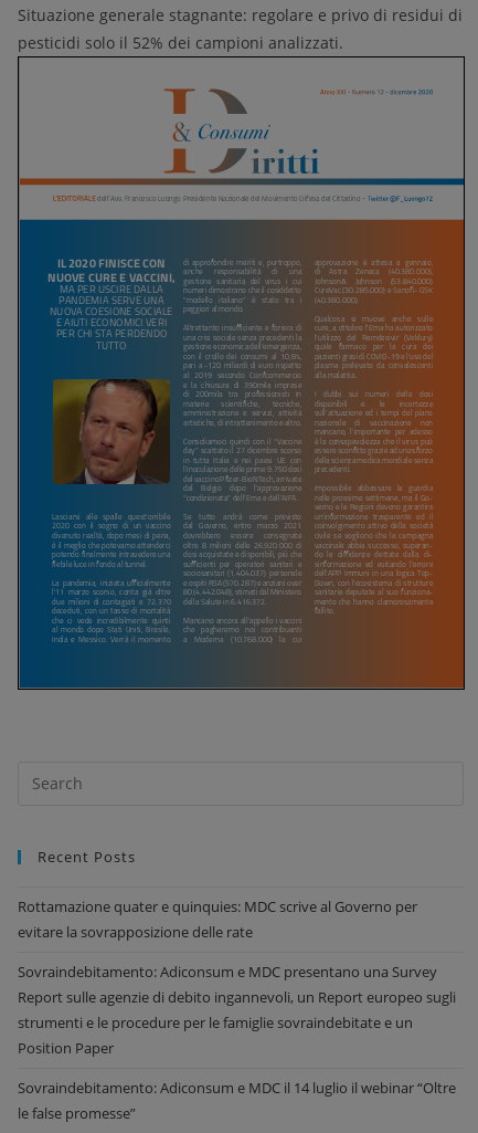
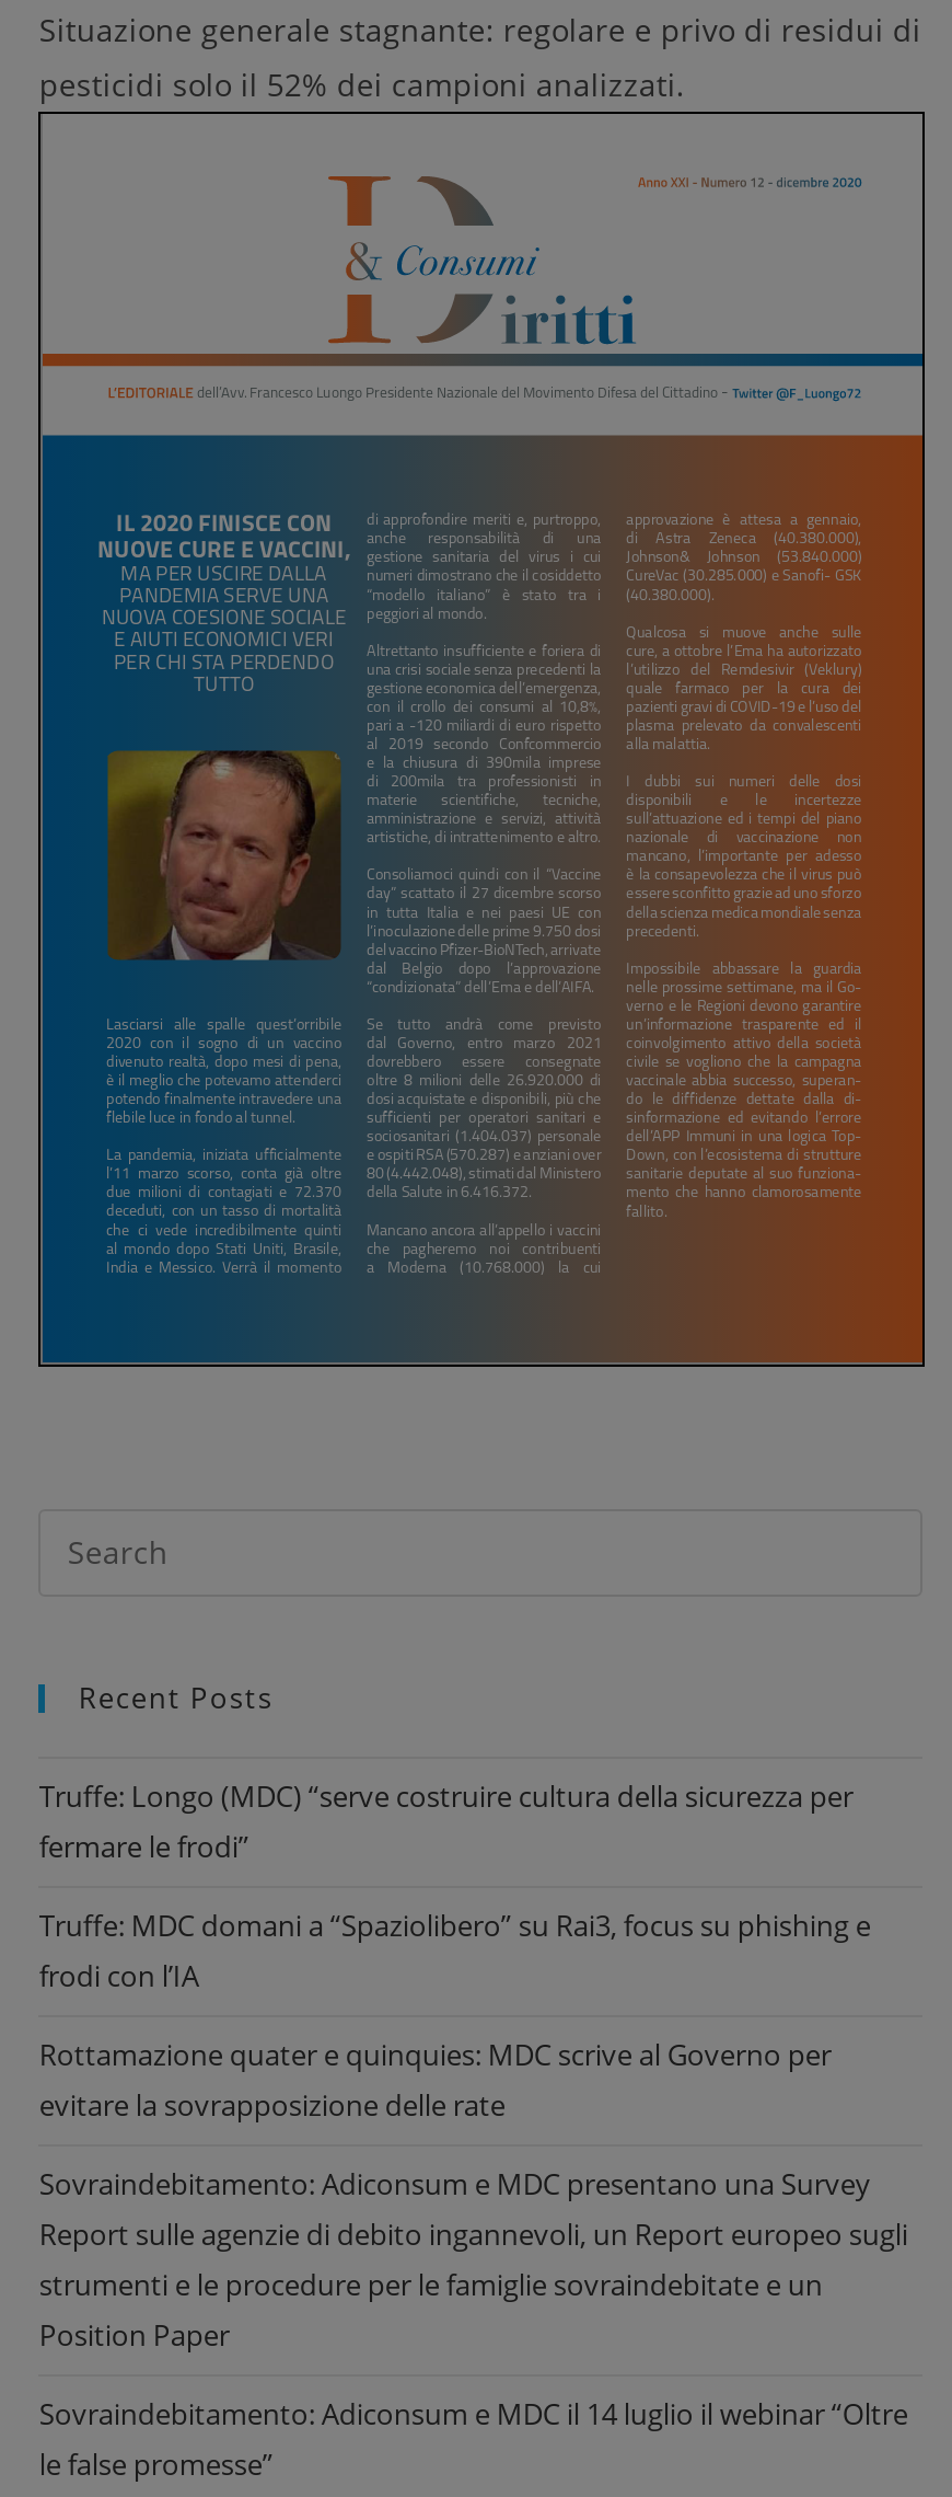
none -> [39,1775,871,1995] Truffe: Longo (MDC) “serve costruire cultura della sicurezza per | fermare le frodi” | Truffe: MDC domani a “Spaziolibero” su Rai3, focus su phishing e | frodi con l’IA

